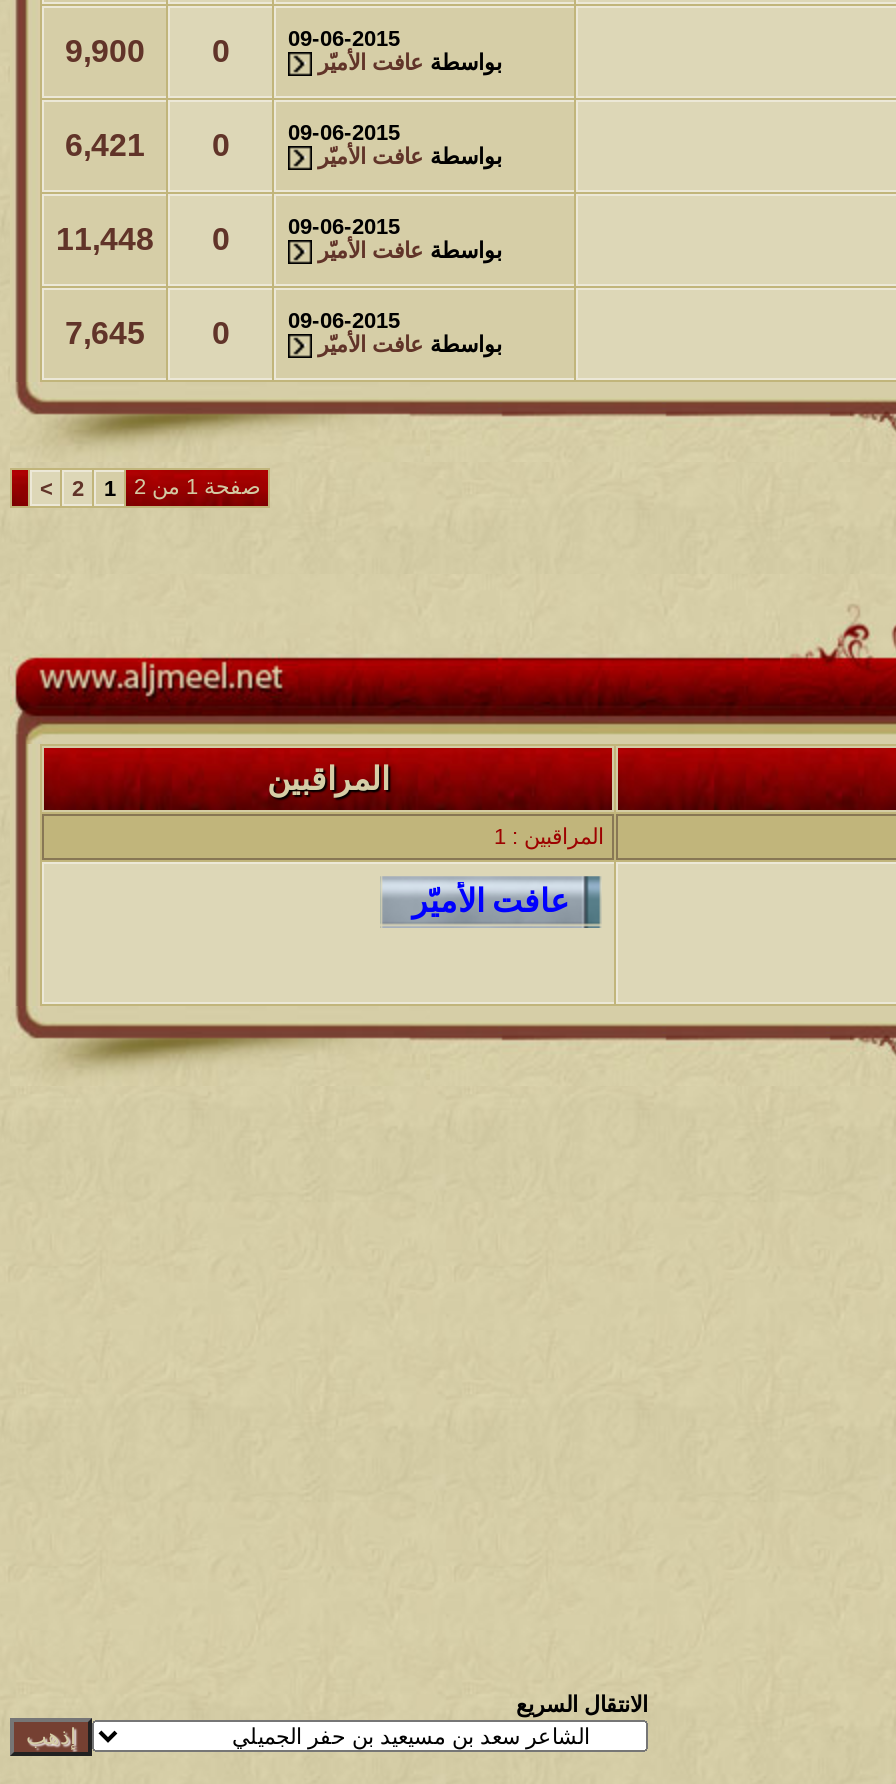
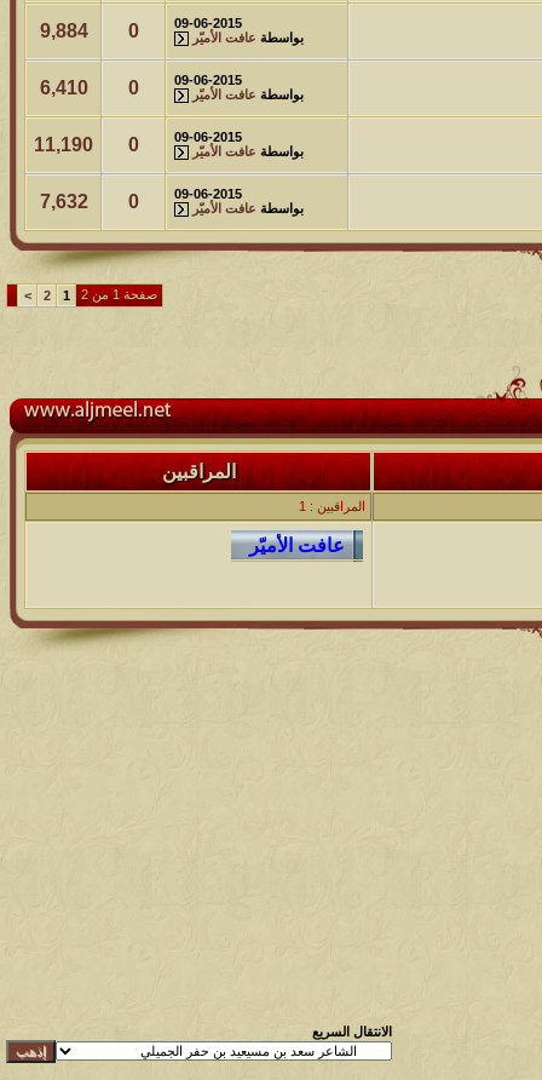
[65,33,230,67] 9,900 0 -> [39,20,139,41] 9,884 0
[65,127,230,161] 6,421 0 -> [39,77,139,98] 6,410 0
[56,221,230,255] 11,448 0 -> [34,134,139,155] 11,190 0
[65,315,230,349] 7,645 0 -> [39,191,139,212] 7,632 0

